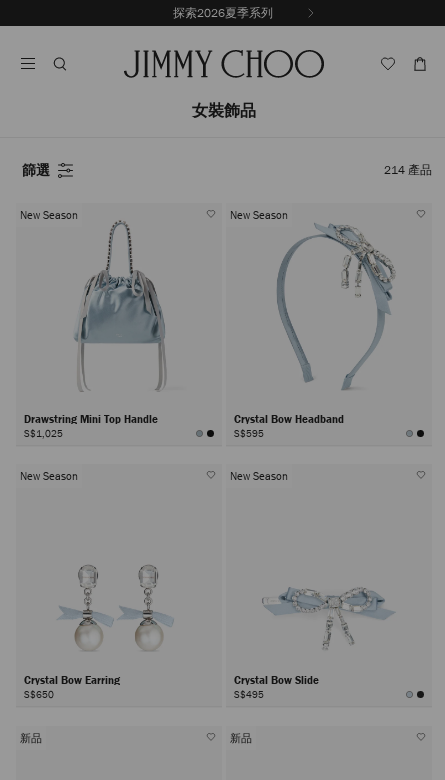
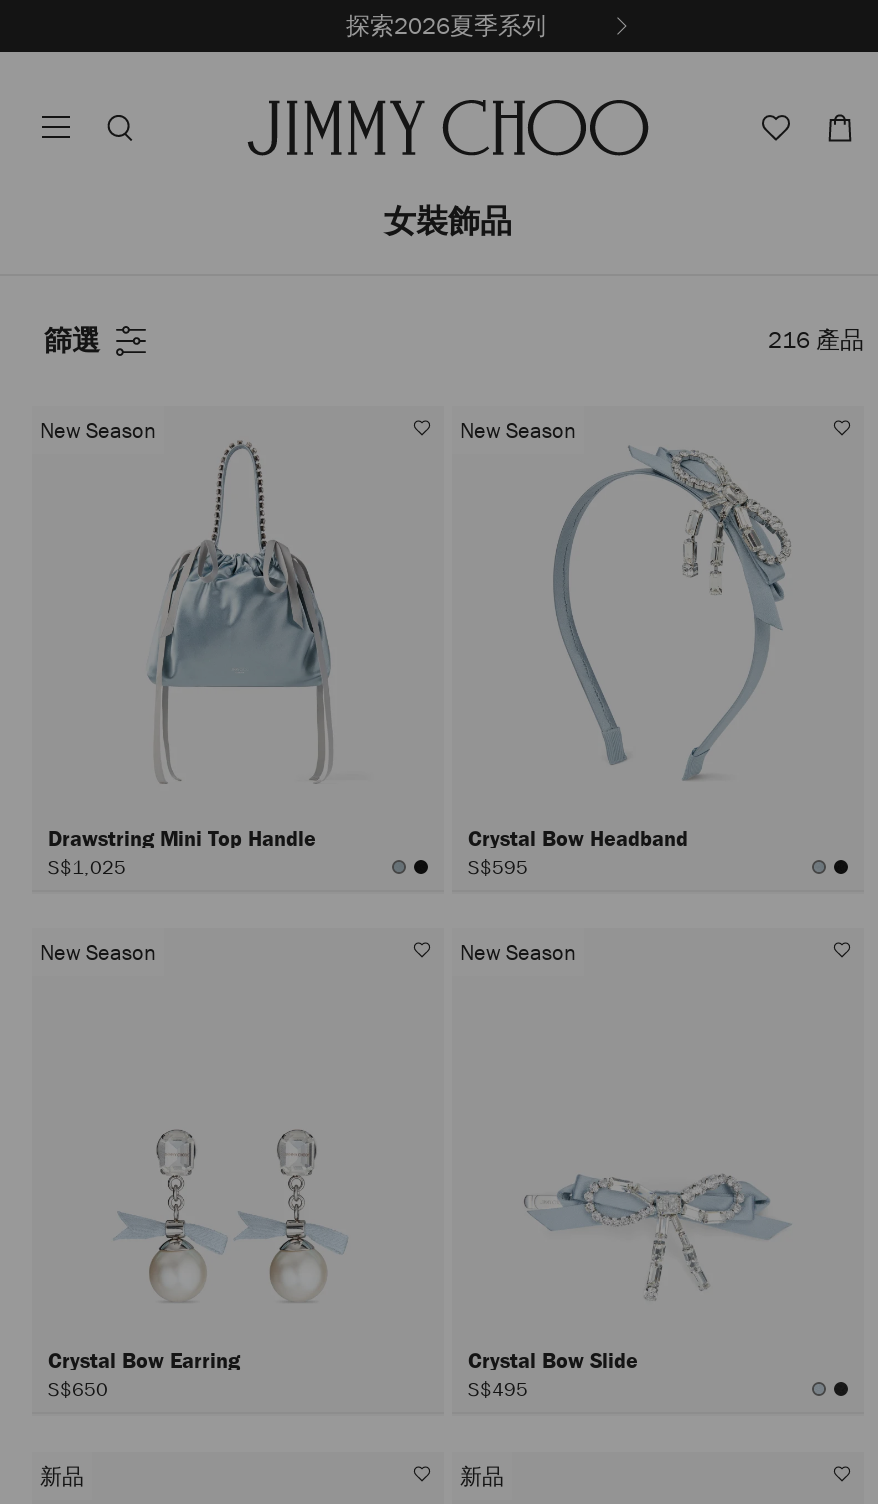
[384,162,432,178] 214產品 -> [768,324,864,356] 216產品

